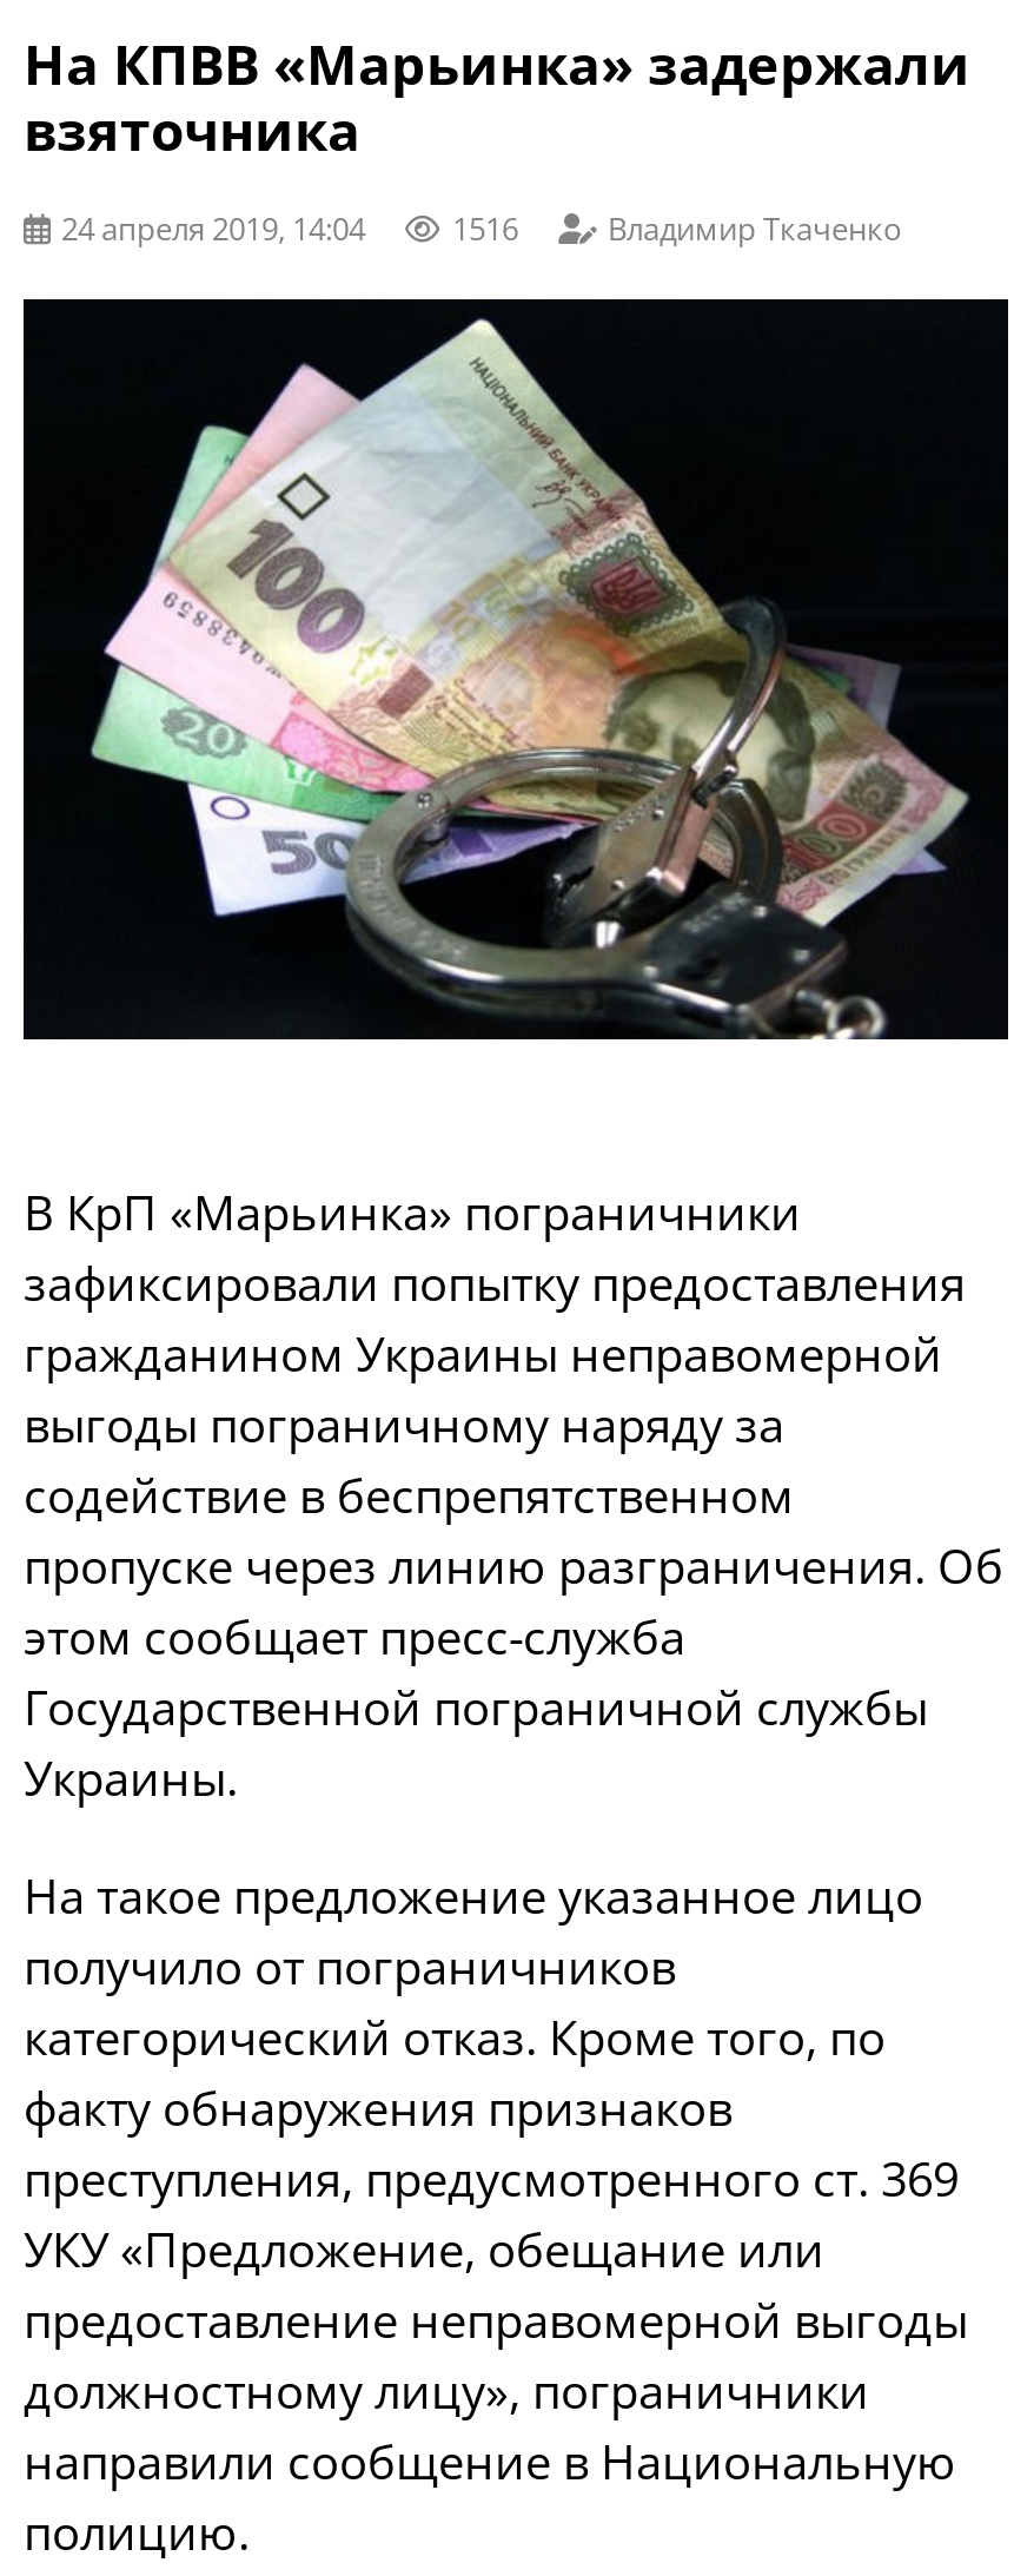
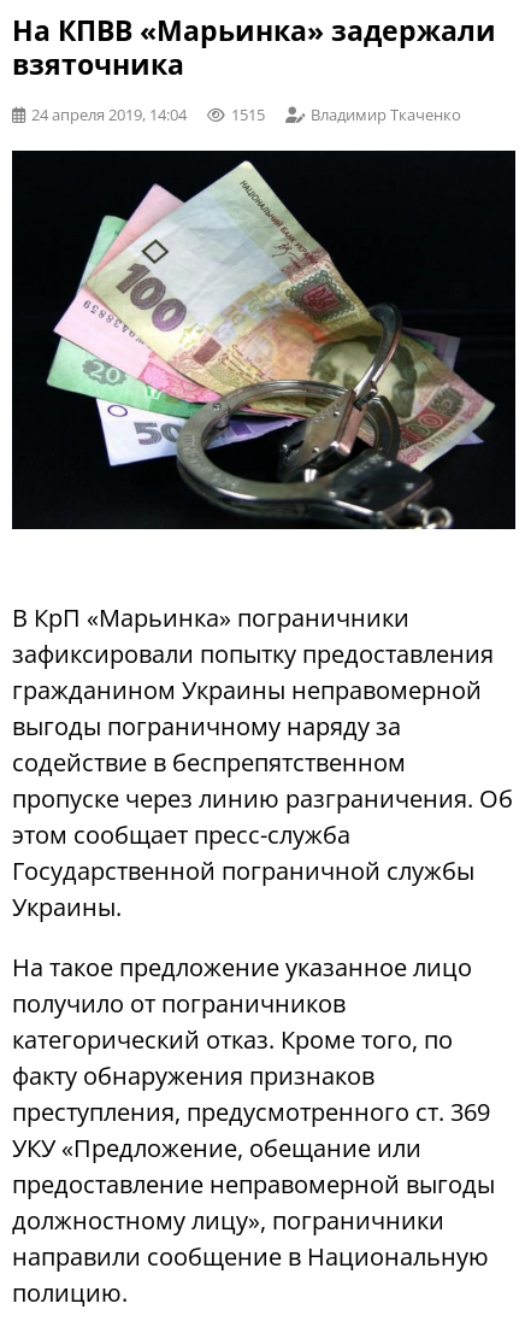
[452,207,518,250] 1516 -> [231,104,265,125] 1515

